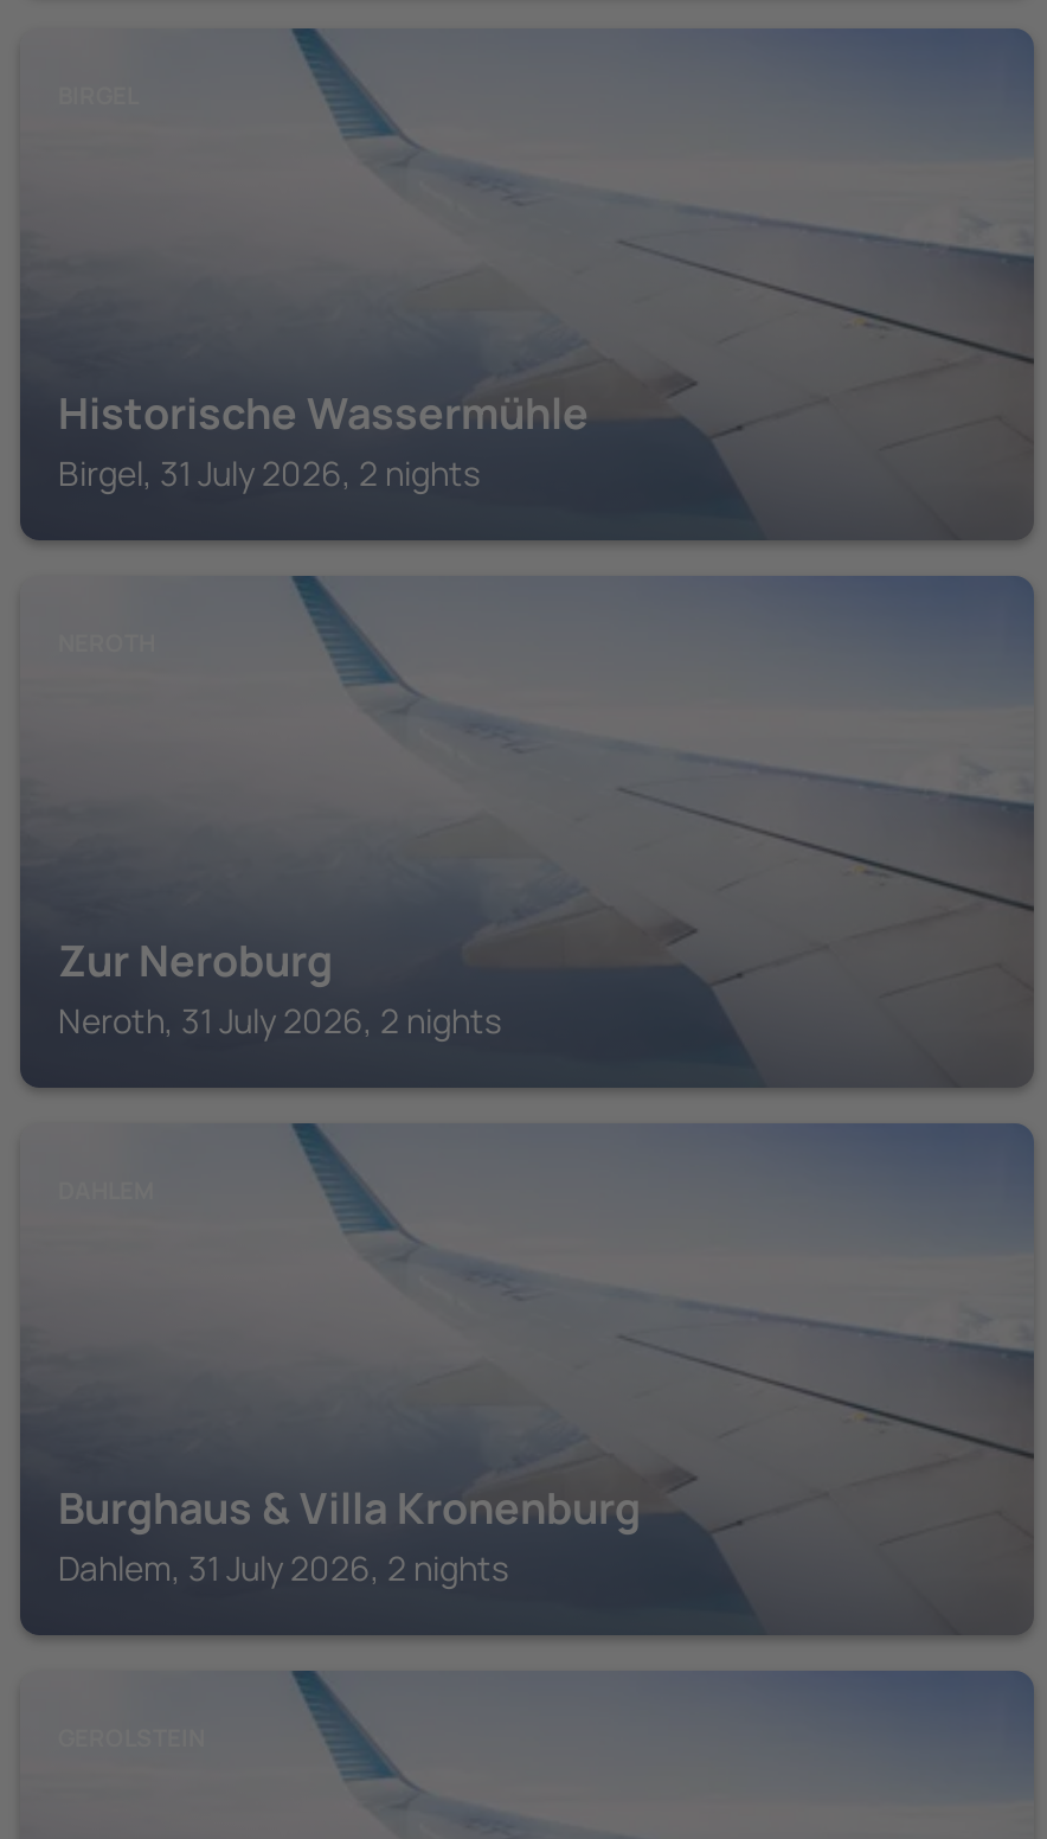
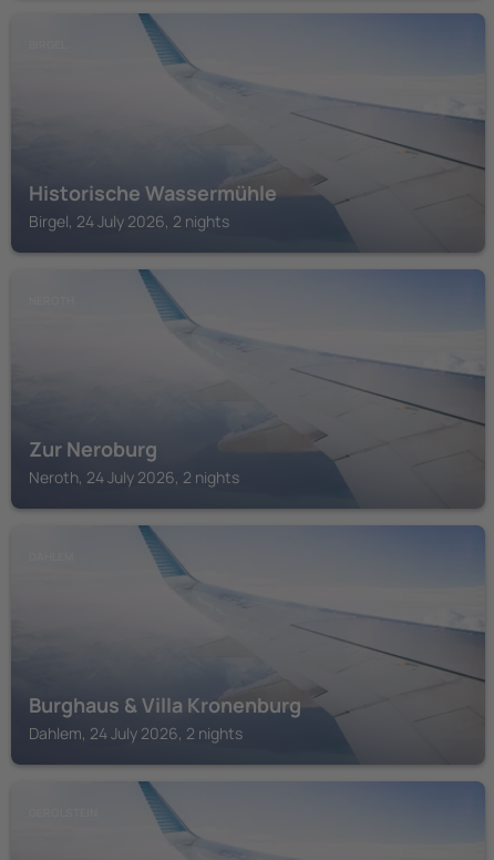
[58,450,480,495] Birgel, 31 July 2026, 2 nights -> [29,211,229,232] Birgel, 24 July 2026, 2 nights
[58,998,501,1043] Neroth, 31 July 2026, 2 nights -> [29,467,239,488] Neroth, 24 July 2026, 2 nights
[58,1545,508,1590] Dahlem, 31 July 2026, 2 nights -> [29,723,243,744] Dahlem, 24 July 2026, 2 nights

